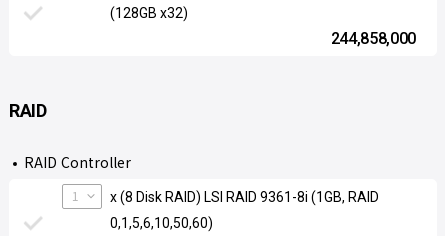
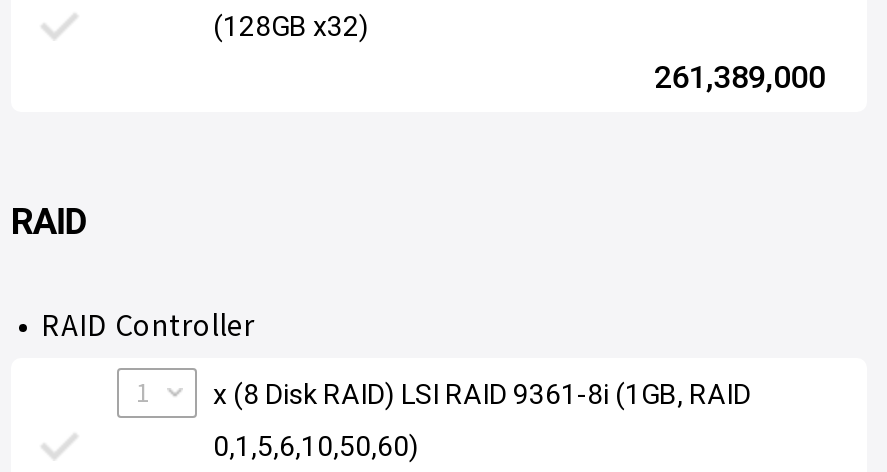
[330,29,416,48] 244,858,000 -> [654,58,825,96] 261,389,000

